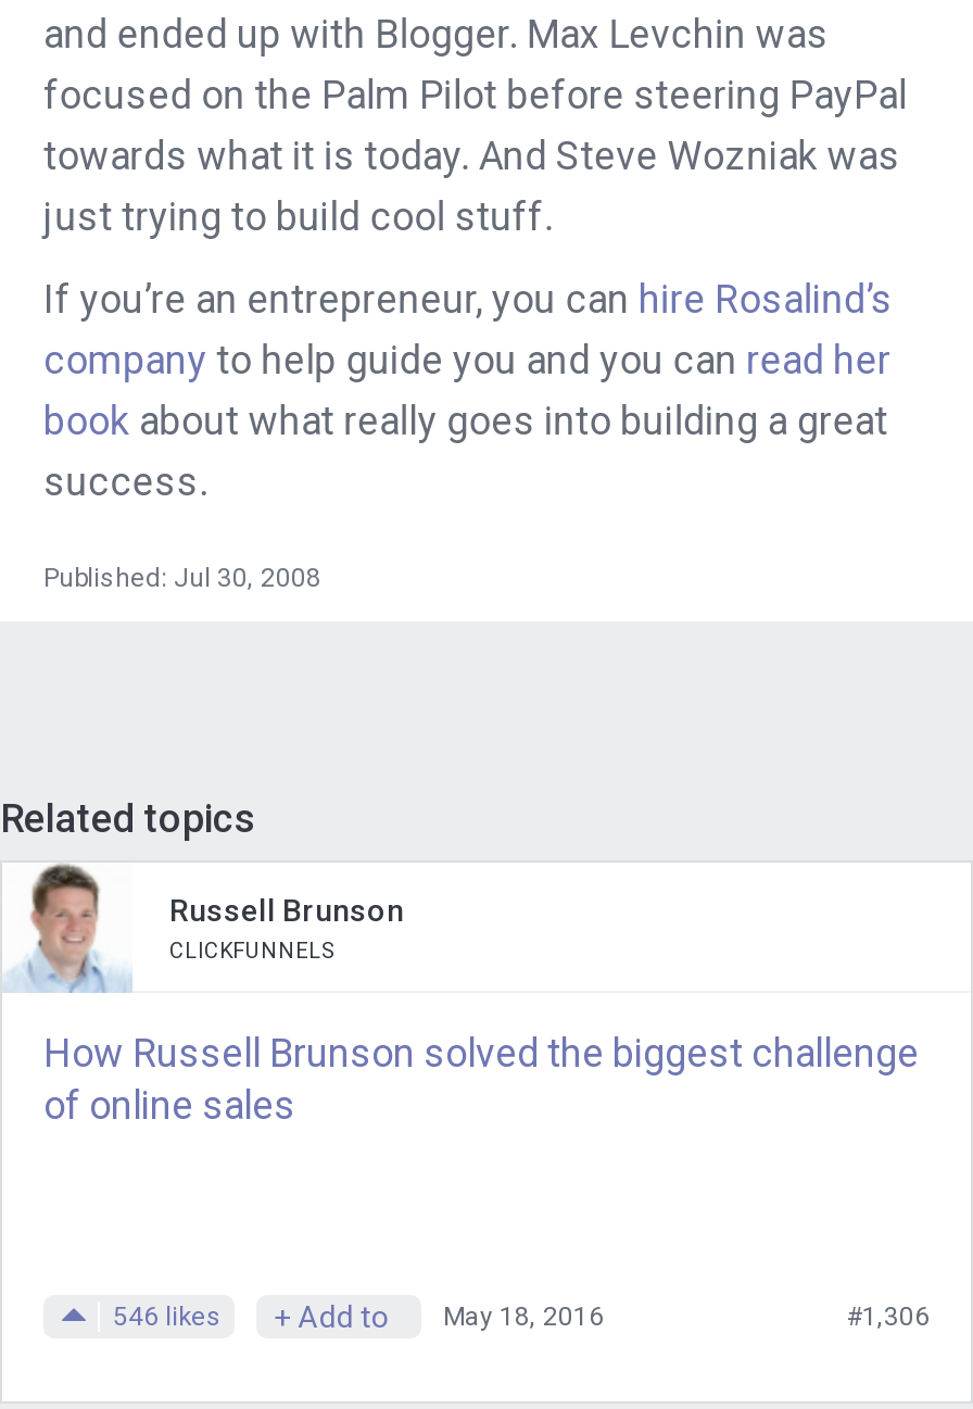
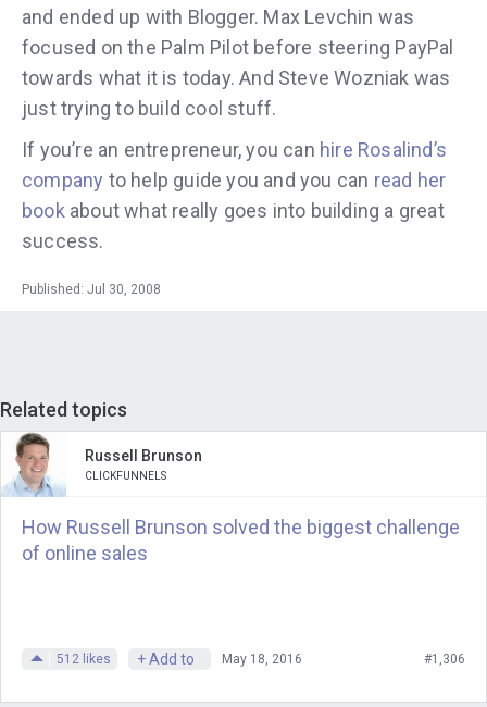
[113,1298,604,1333] 546 likes + Add to May 18, 2016 -> [57,650,302,667] 512 likes + Add to May 18, 2016

